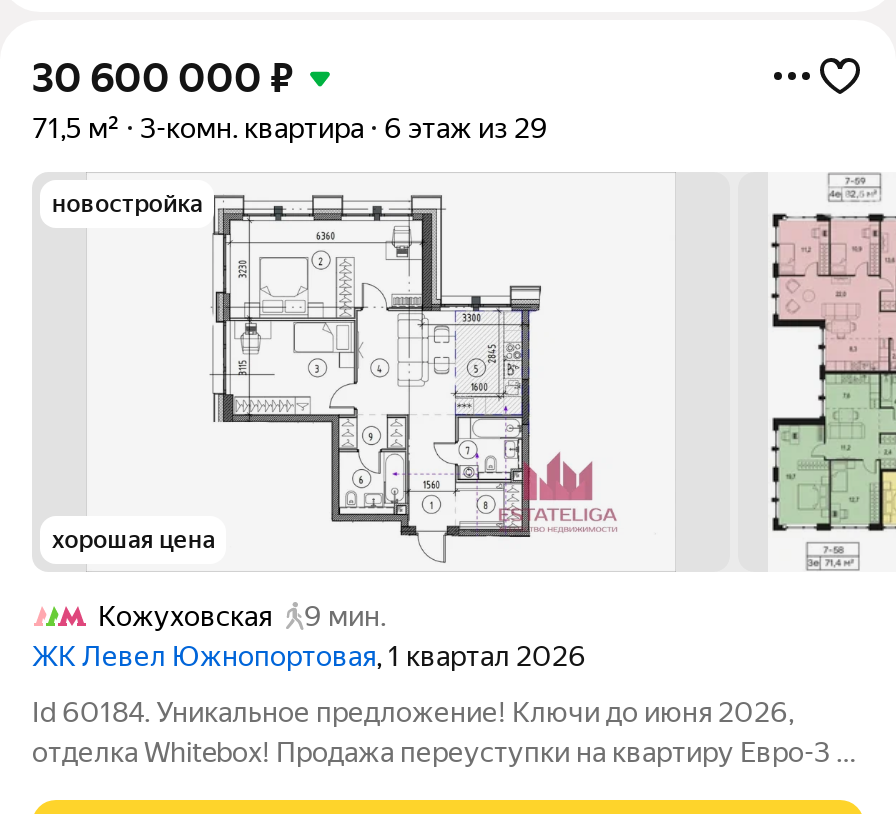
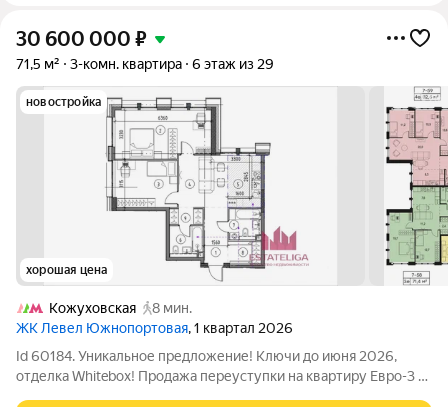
[98,600,386,632] Кожуховская 9 мин. -> [49,300,192,316] Кожуховская 8 мин.

